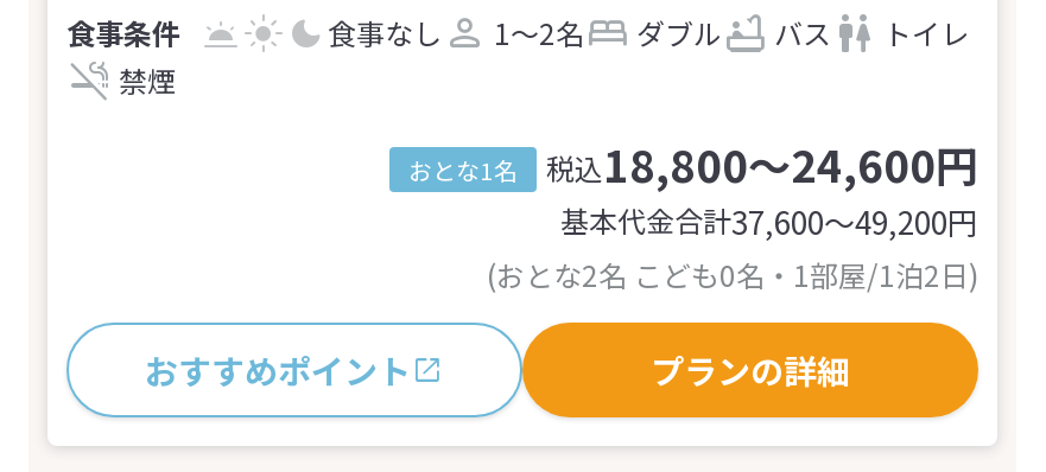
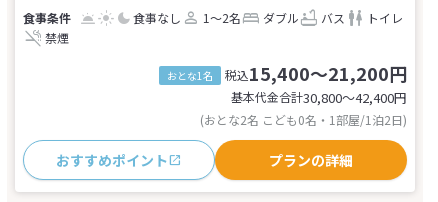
[408,133,978,194] おとな1名 税込18,800～24,600円 -> [167,60,407,86] おとな1名 税込15,400～21,200円
[560,199,978,244] 基本代金合計37,600〜49,200円 -> [231,88,407,107] 基本代金合計30,800〜42,400円

